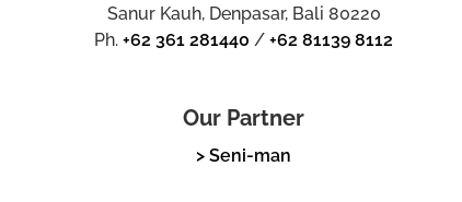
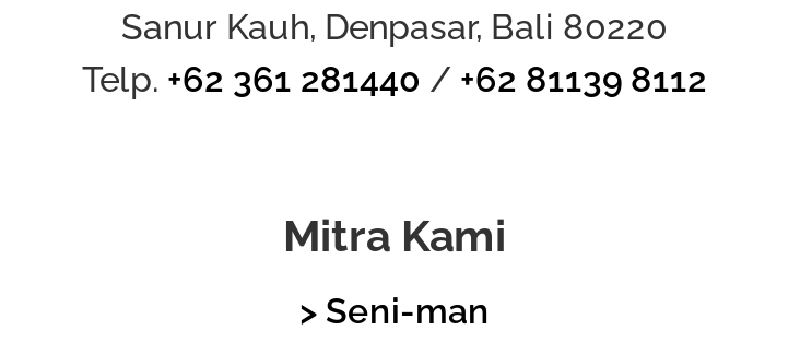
[95,29,394,50] Ph. +62 361 281440 / +62 81139 8112 -> [82,58,707,100] Telp. +62 361 281440 / +62 81139 8112
[183,104,305,131] Our Partner -> [283,209,506,262] Mitra Kami

